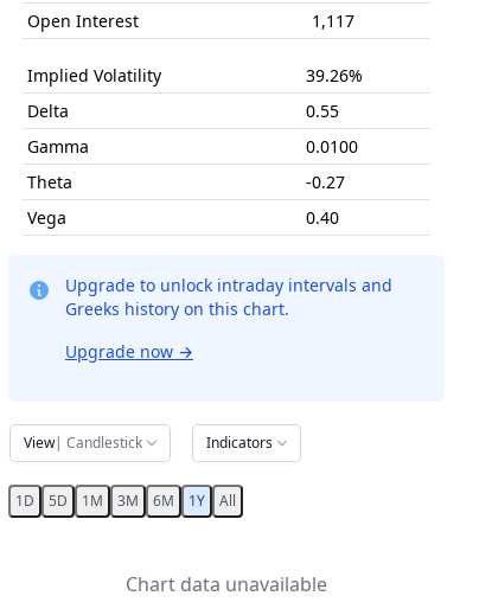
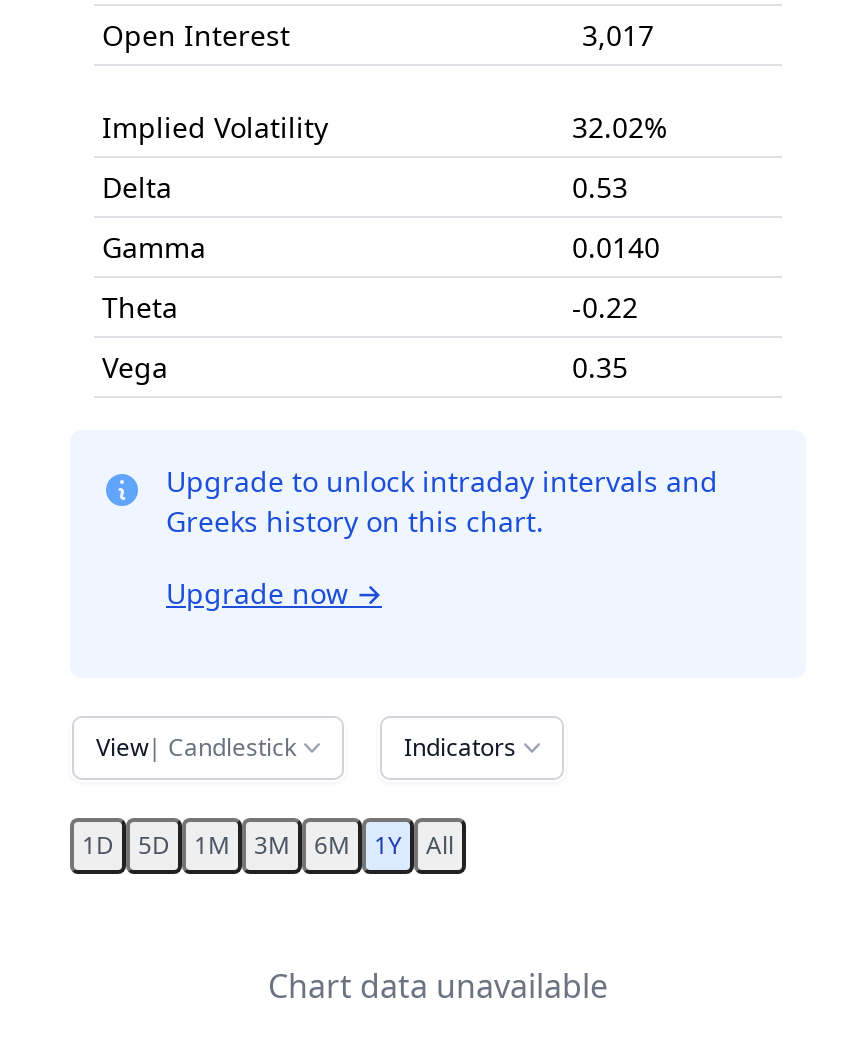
[312,9,354,32] 1,117 -> [582,16,654,54] 3,017
[306,64,363,86] 39.26% -> [572,108,668,146] 32.02%
[306,99,339,122] 0.55 -> [572,168,628,206] 0.53
[306,135,358,157] 0.0100 -> [572,228,660,266] 0.0140
[306,170,345,193] -0.27 -> [572,288,638,326] -0.22
[306,206,339,228] 0.40 -> [572,348,628,386] 0.35

